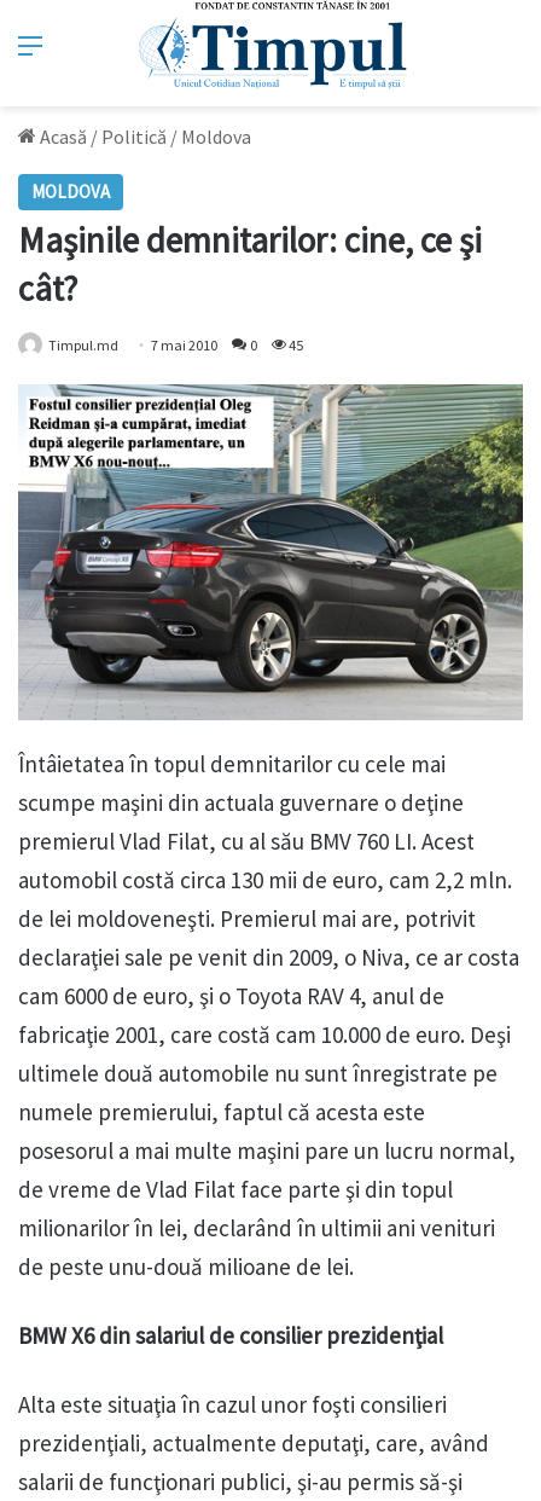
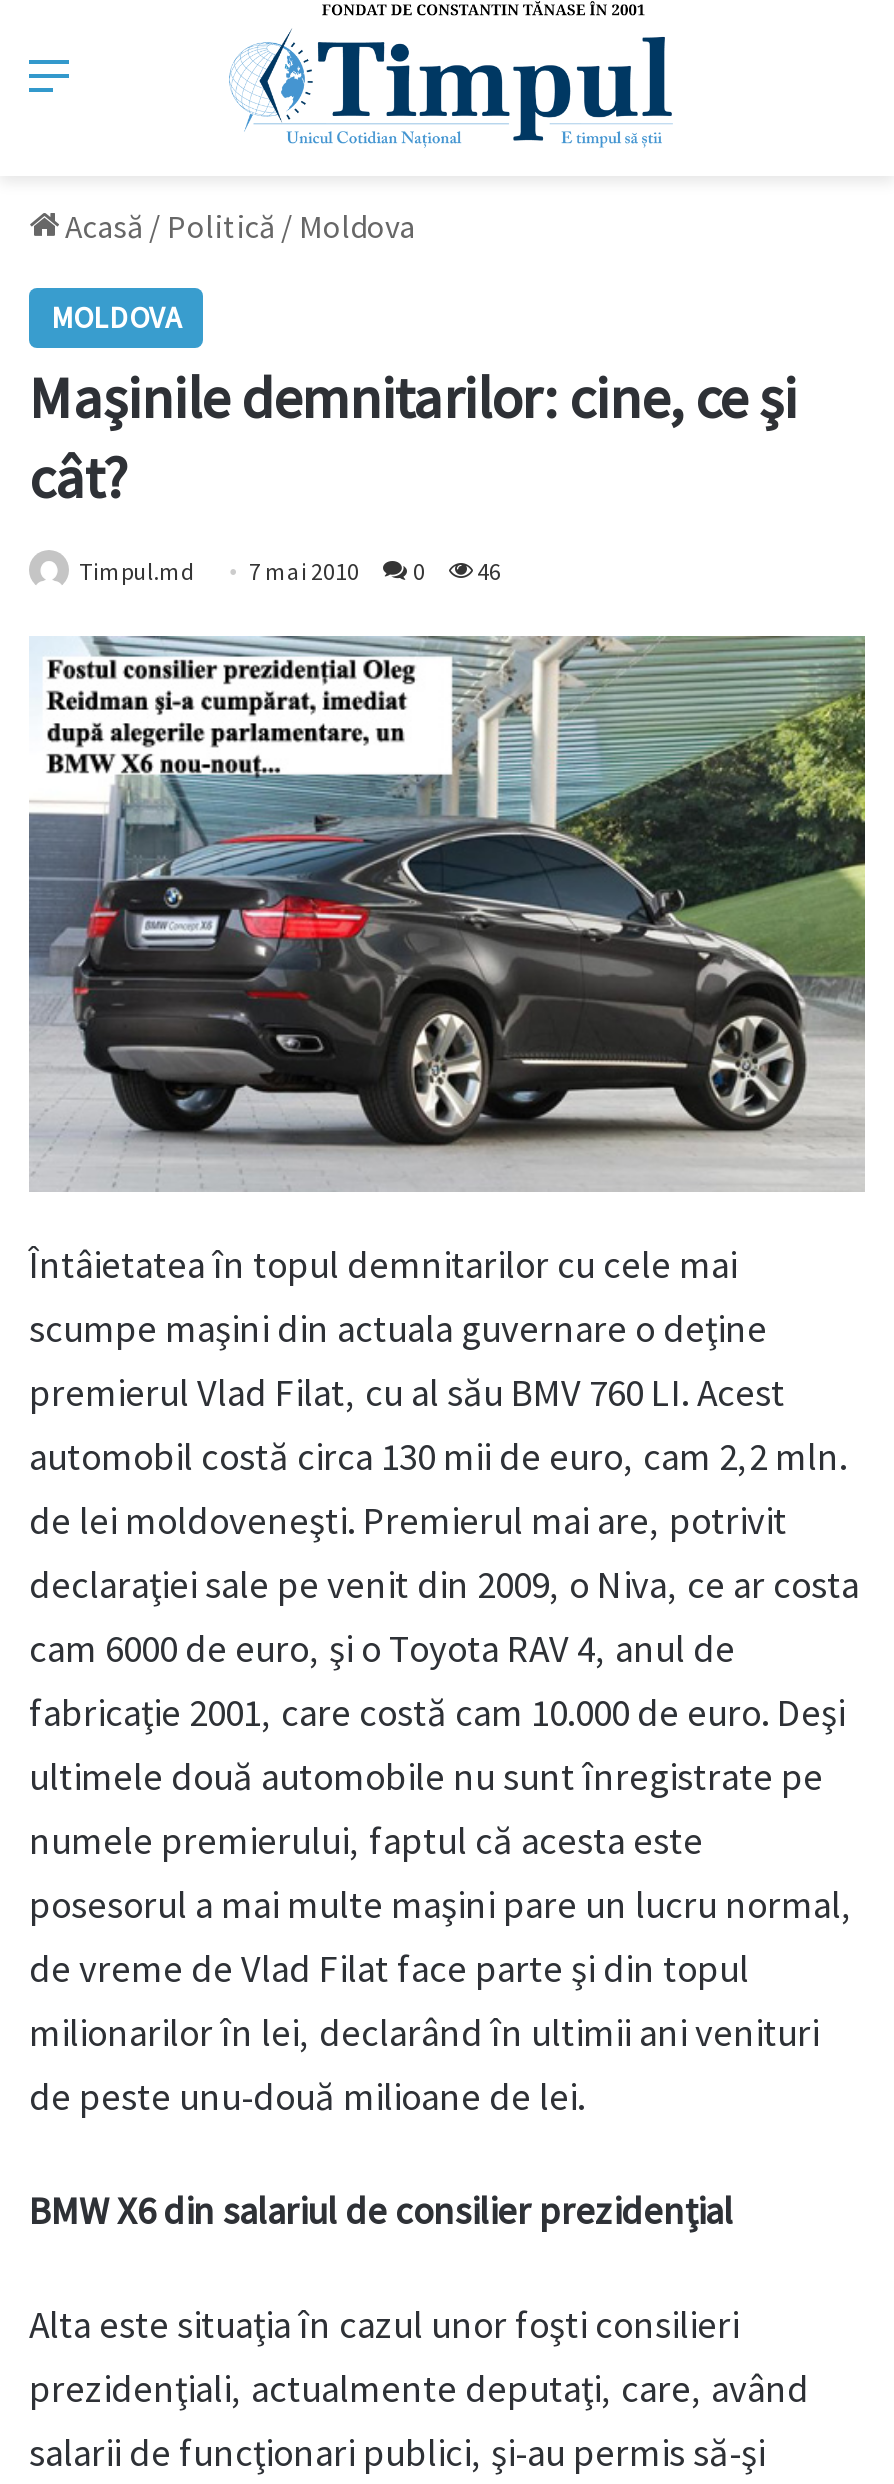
[48,336,303,355] Timpul.md 7 mai 2010 0 45 -> [79,557,501,587] Timpul.md 7 mai 2010 0 46

